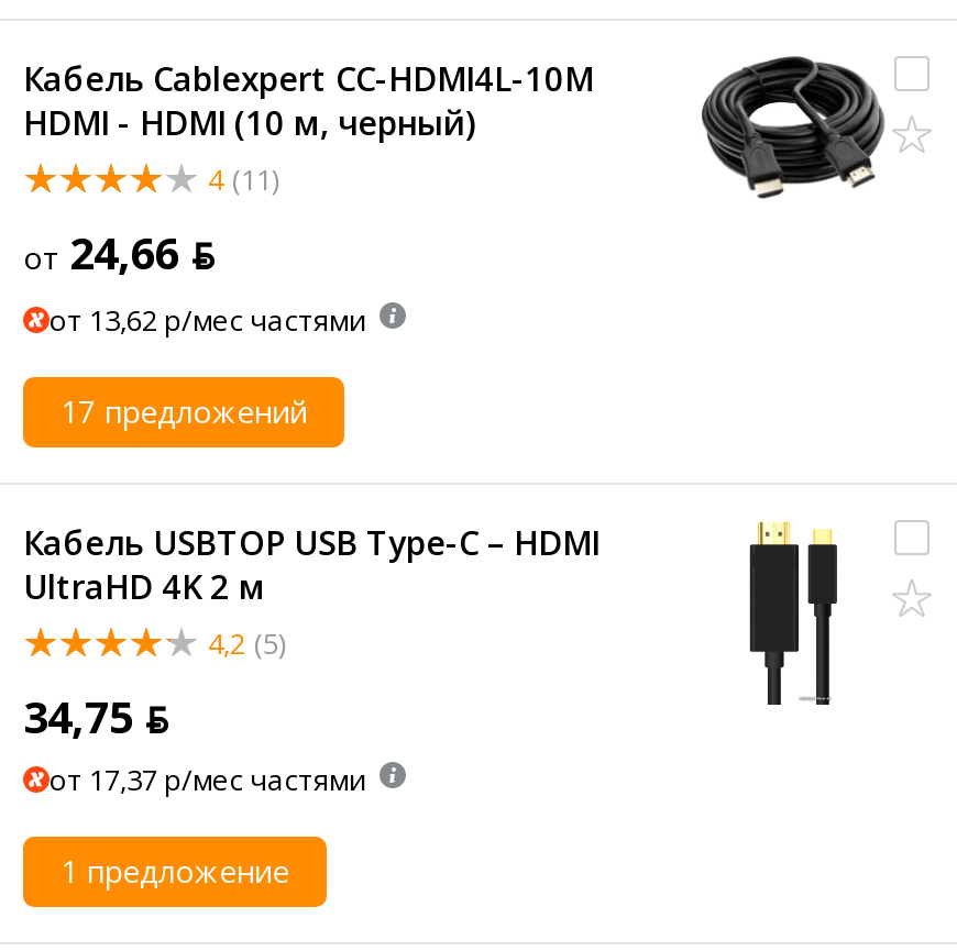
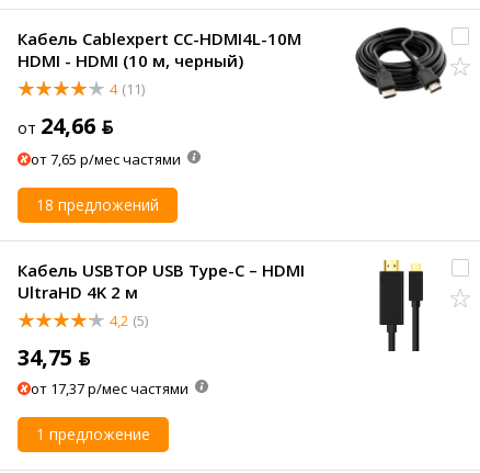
[50,300,380,340] от 13,62 р/мес частями -> [31,149,187,169] от 7,65 р/мес частями
[61,390,307,432] 17 предложений -> [36,194,159,215] 18 предложений

